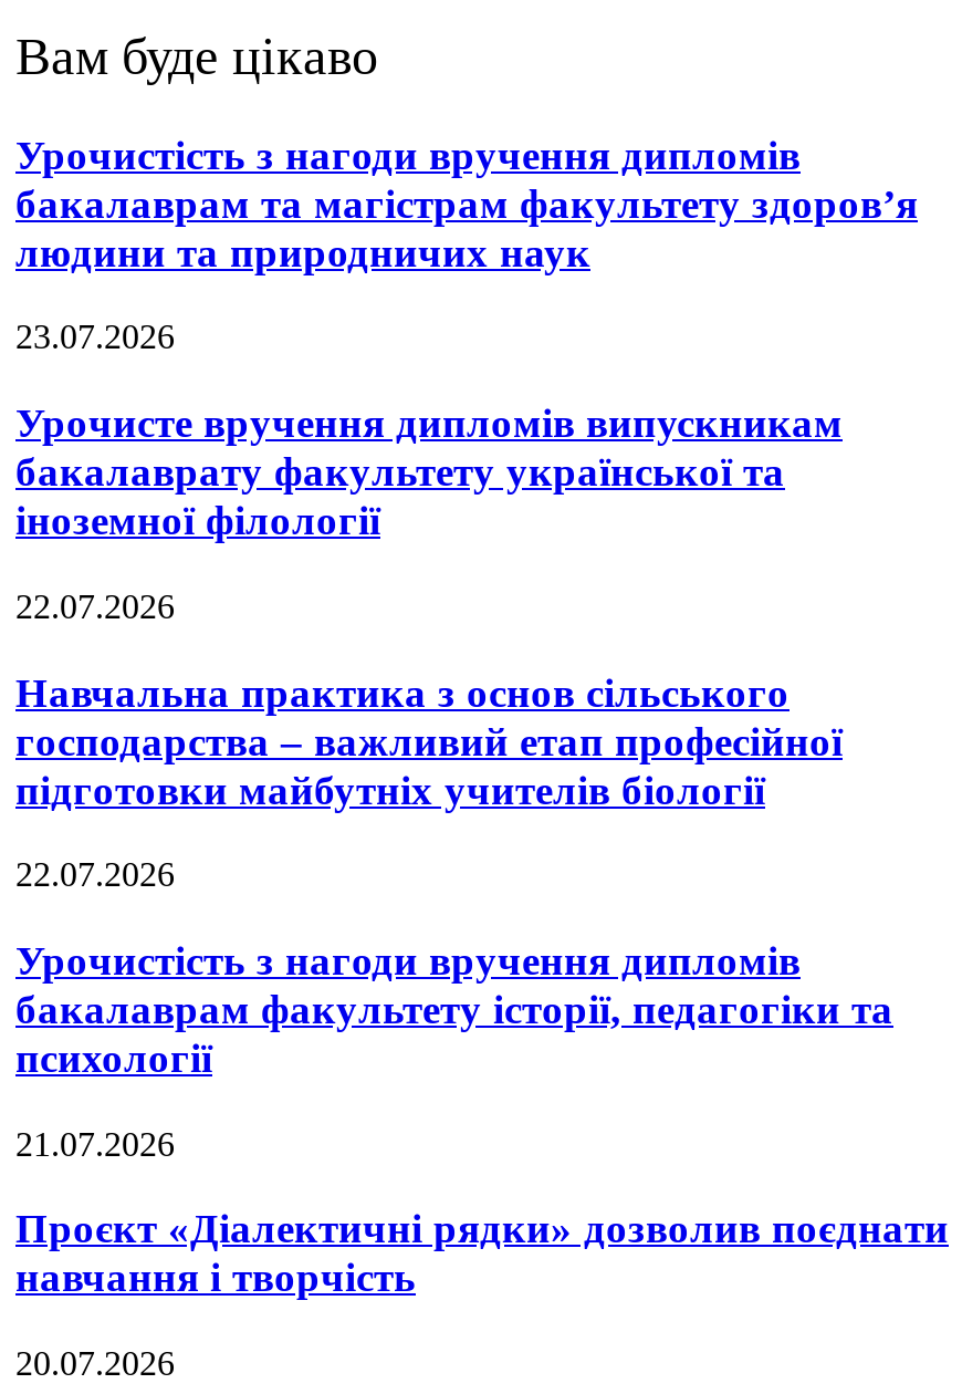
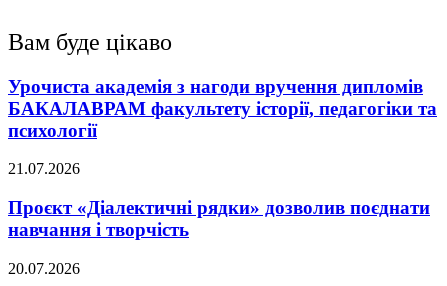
[15,131,918,1032] Урочистість з нагоди вручення дипломів | бакалаврам та магістрам факультету здоров’я | людини та природничих наук | 23.07.2026 | Урочисте вручення дипломів випускникам | бакалаврату факультету української та | іноземної філології | 22.07.2026 | Навчальна практика з основ сільського | господарства – важливий етап професійної | підготовки майбутніх учителів біології | 22.07.2026 | Урочистість з нагоди вручення дипломів | бакалаврам факультету історії, педагогіки та -> [8,76,437,119] Урочиста академія з нагоди вручення дипломів | БАКАЛАВРАМ факультету історії, педагогіки та

